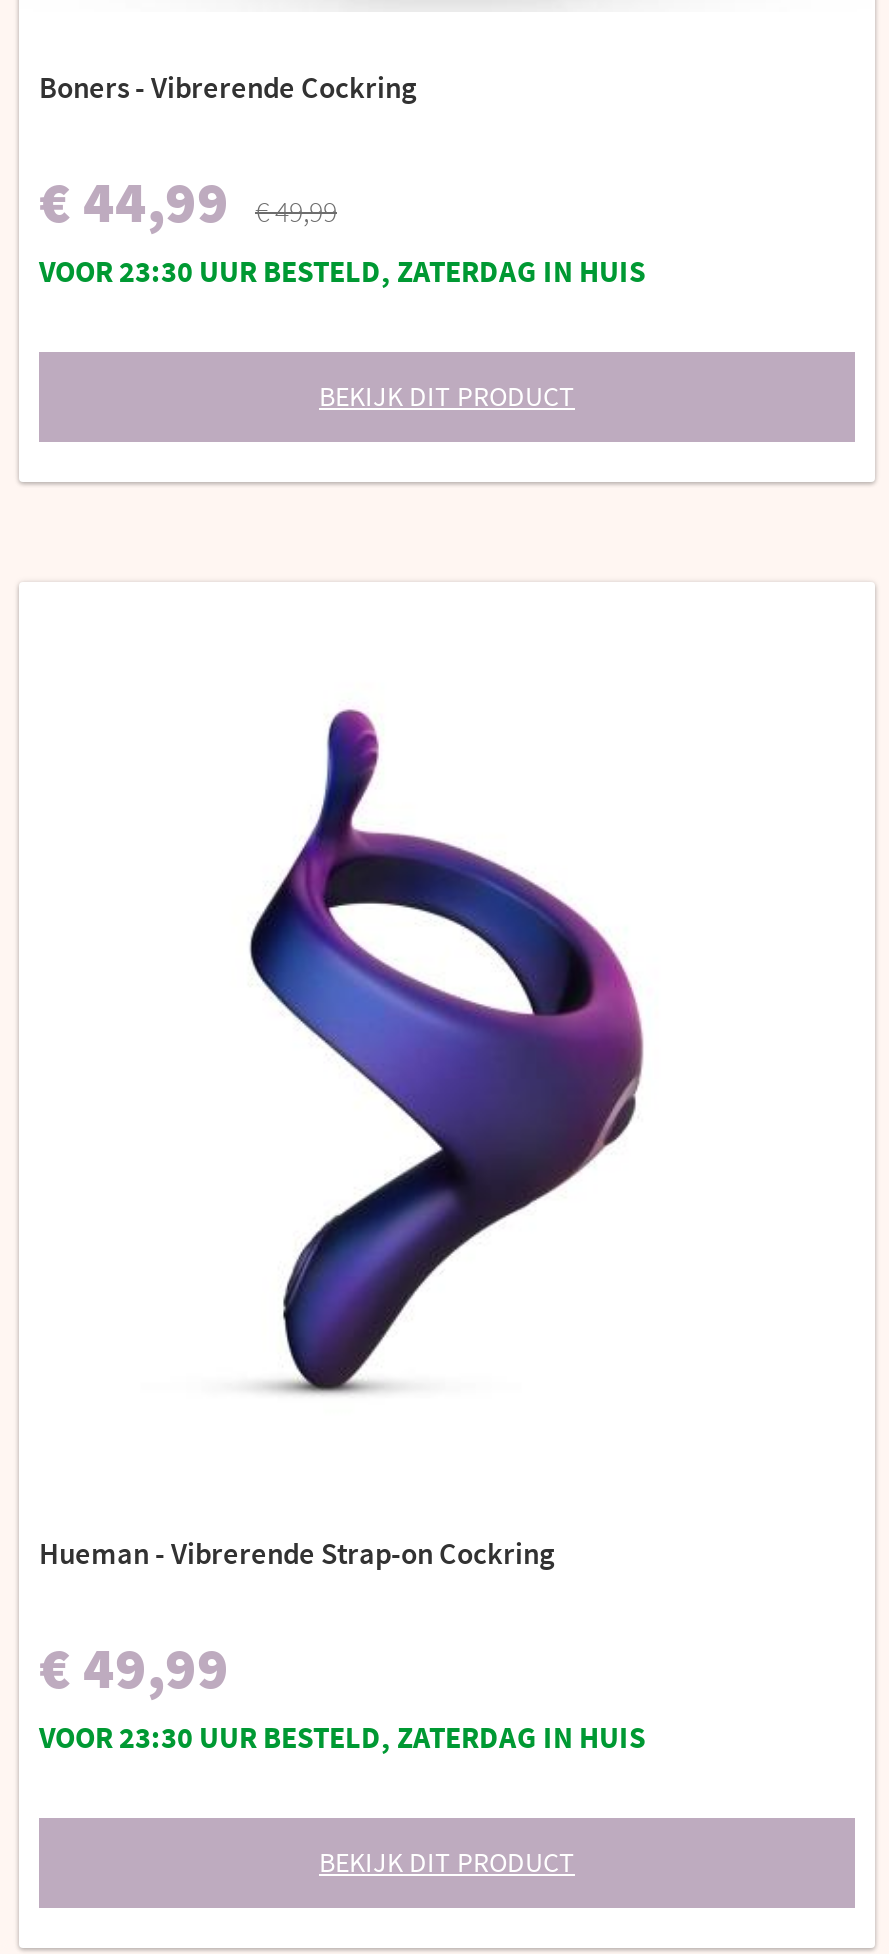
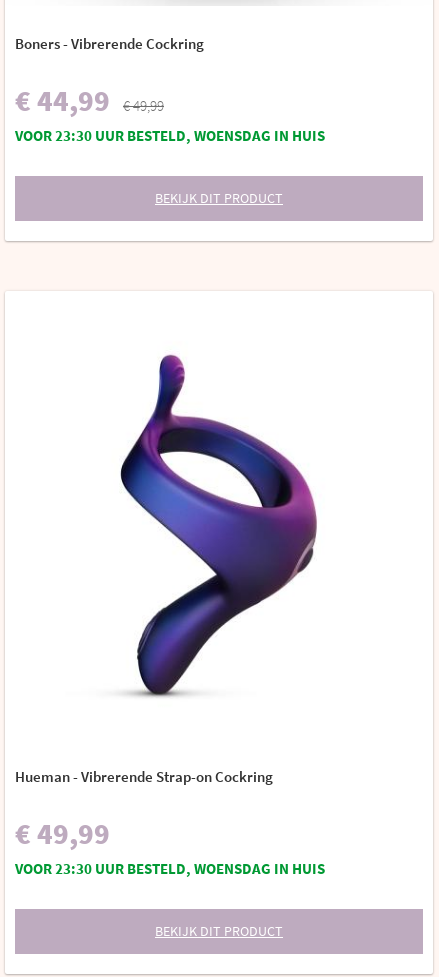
[39,252,645,290] VOOR 23:30 UUR BESTELD, ZATERDAG IN HUIS -> [15,126,325,145] VOOR 23:30 UUR BESTELD, WOENSDAG IN HUIS
[39,1718,645,1756] VOOR 23:30 UUR BESTELD, ZATERDAG IN HUIS -> [15,859,325,878] VOOR 23:30 UUR BESTELD, WOENSDAG IN HUIS

